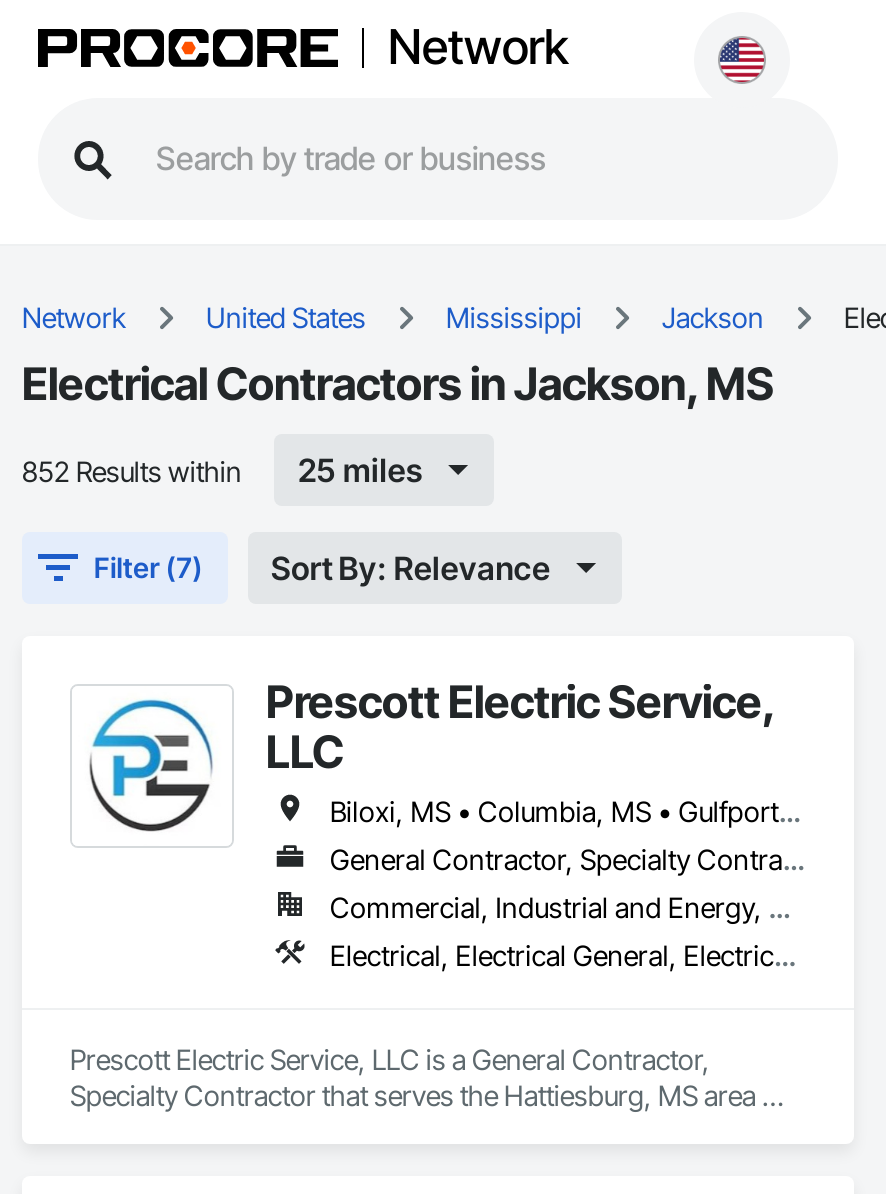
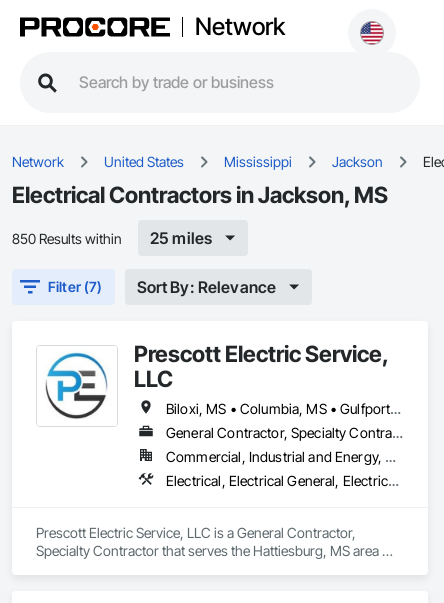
[22,453,242,487] 852 Results within -> [12,229,122,246] 850 Results within

